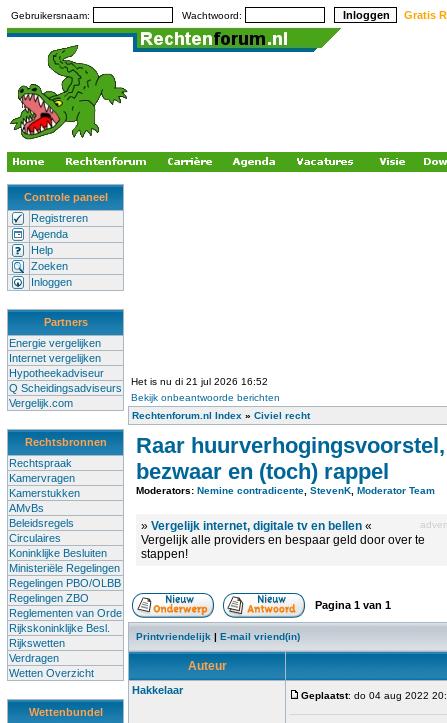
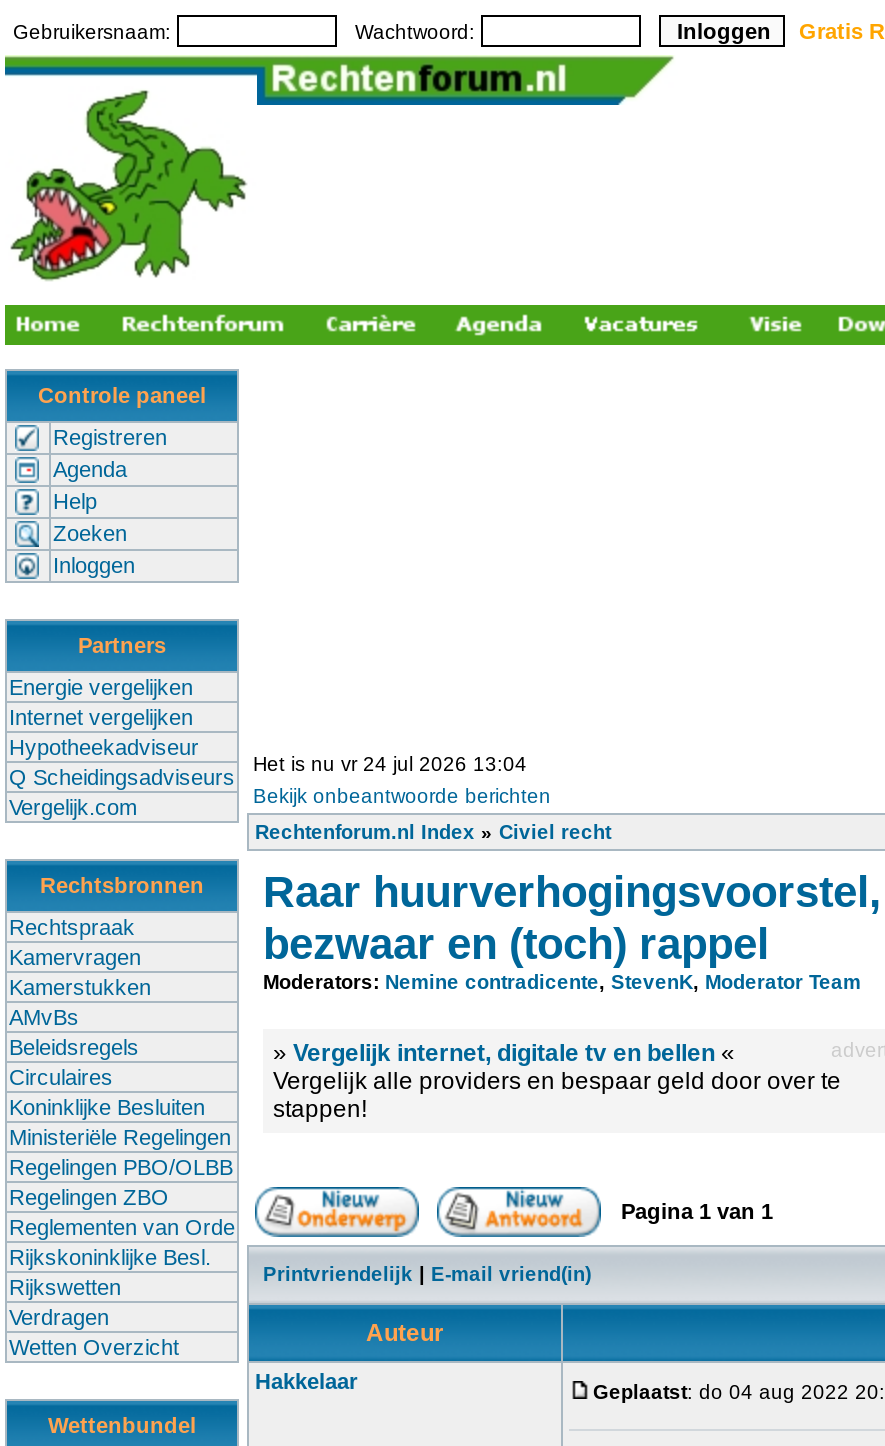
[131,376,268,387] Het is nu di 21 jul 2026 16:52 -> [253,753,527,775] Het is nu vr 24 jul 2026 13:04

